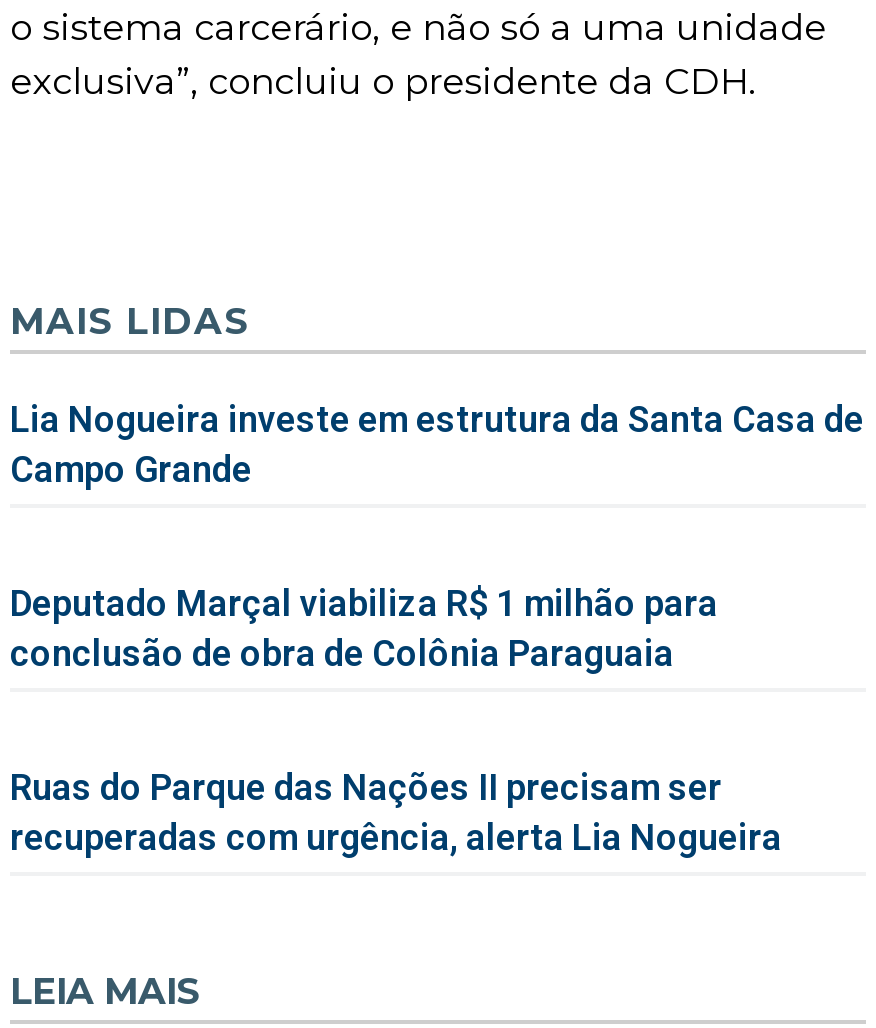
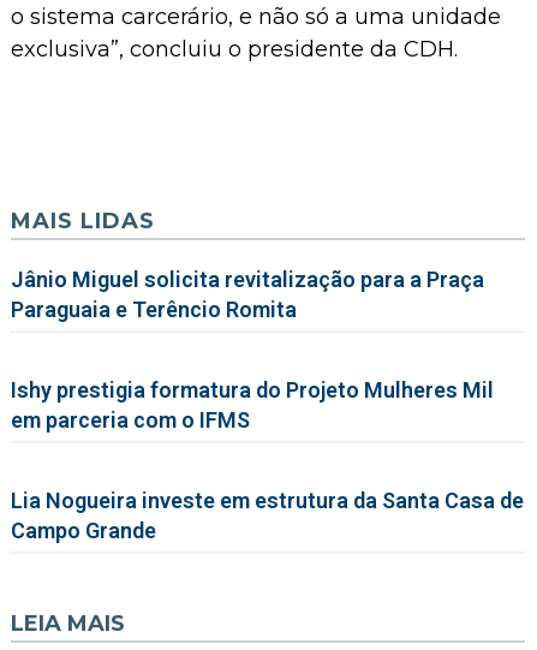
none -> [11,266,494,432] Jânio Miguel solicita revitalização para a Praça | Paraguaia e Terêncio Romita | Ishy prestigia formatura do Projeto Mulheres Mil | em parceria com o IFMS
moved [10,397,864,489] -> [11,487,524,543]: Lia Nogueira investe em estrutura da Santa Casa de | Campo Grande
[10,581,782,857] Deputado Marçal viabiliza R$ 1 milhão para | conclusão de obra de Colônia Paraguaia | Ruas do Parque das Nações II precisam ser | recuperadas com urgência, alerta Lia Nogueira -> none

